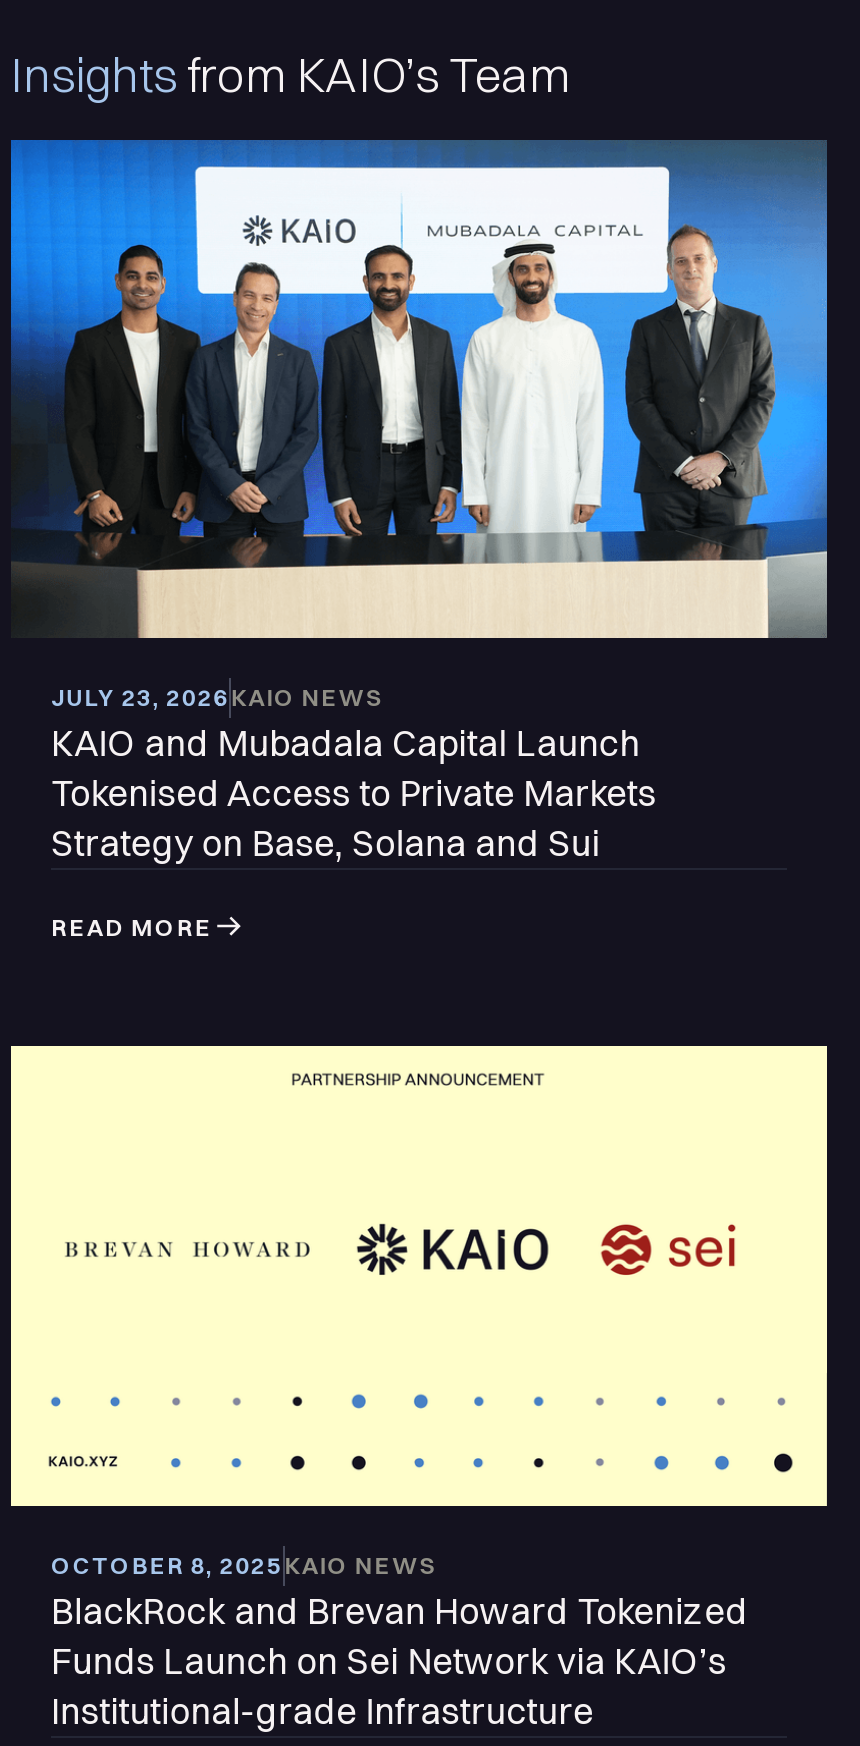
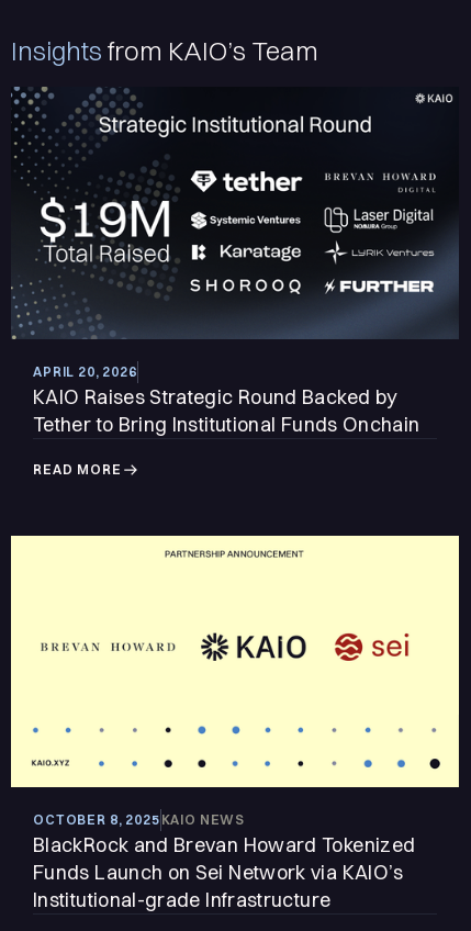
[9,139,829,867] [image] | JULY 23, 2026 KAIO NEWS | KAIO and Mubadala Capital Launch | Tokenised Access to Private Markets | Strategy on Base, Solana and Sui -> [11,86,459,437] [image] | APRIL 20, 2026 | KAIO Raises Strategic Round Backed by | Tether to Bring Institutional Funds Onchain

